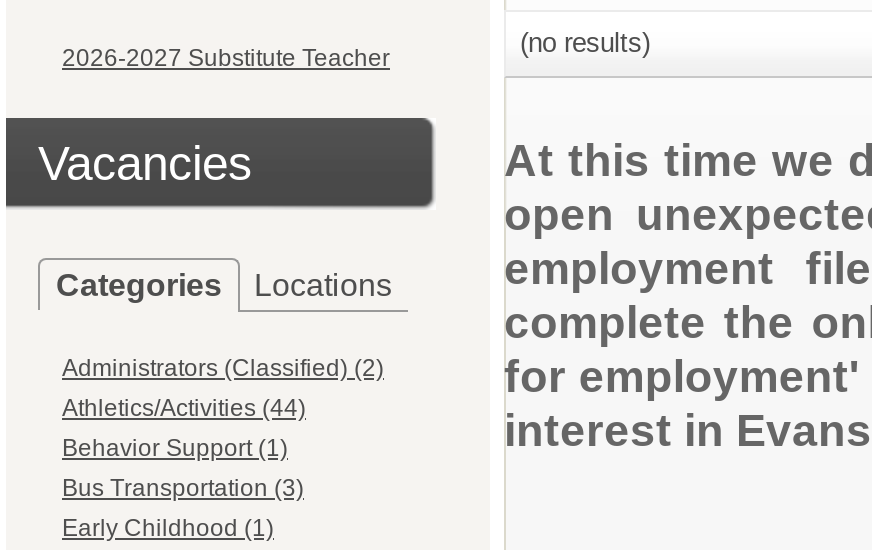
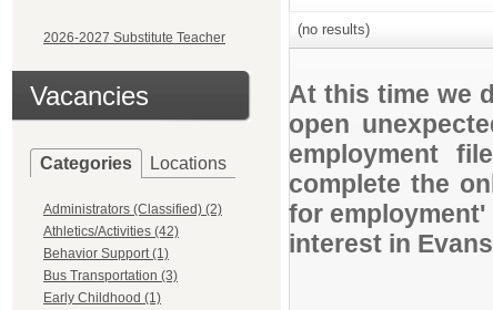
[62,394,306,422] Athletics/Activities (44) -> [43,224,179,239] Athletics/Activities (42)

